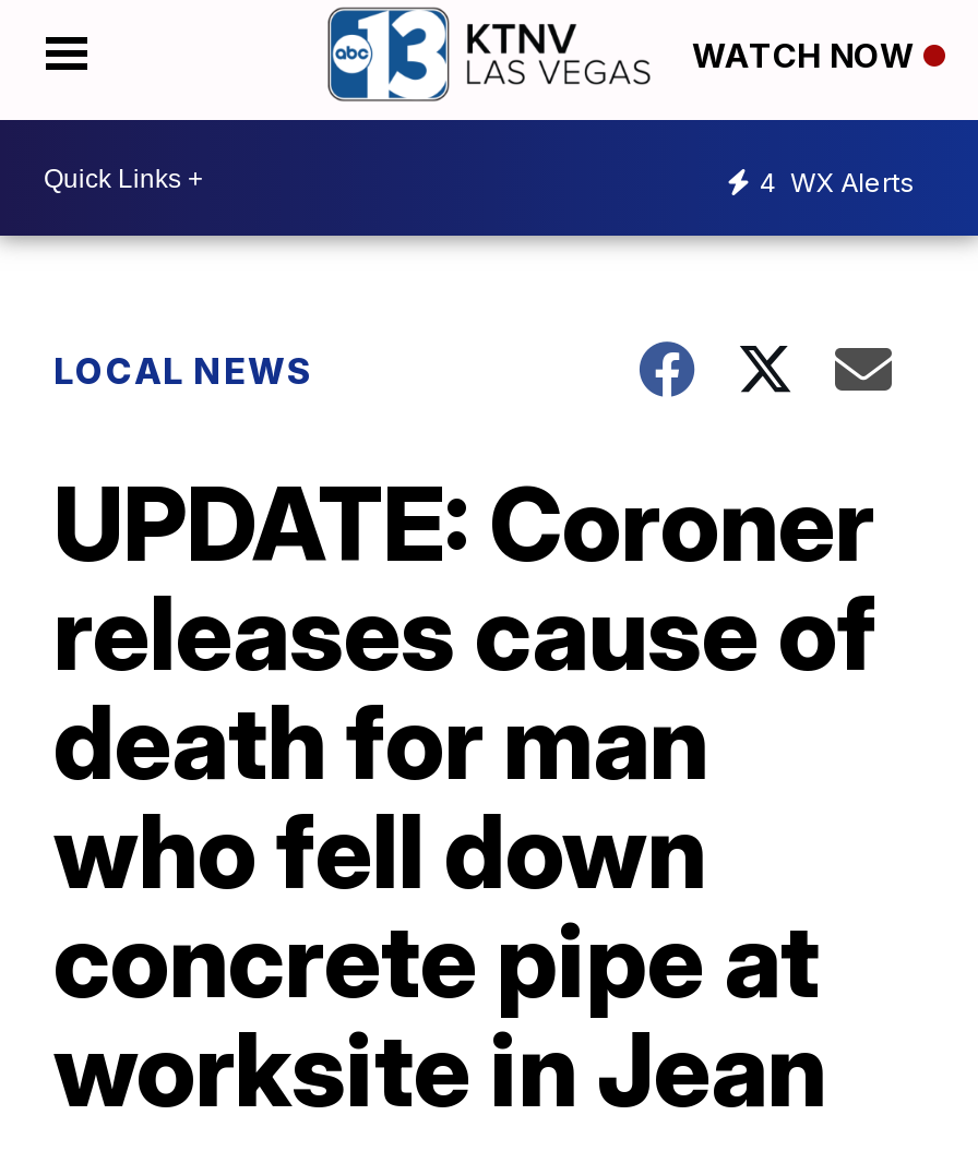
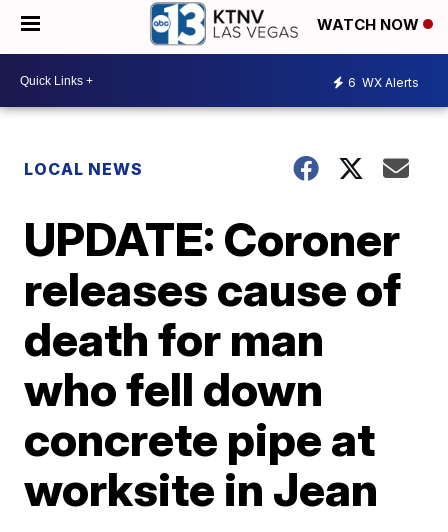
[760,165,915,197] 4 WX Alerts -> [348,74,419,89] 6 WX Alerts

